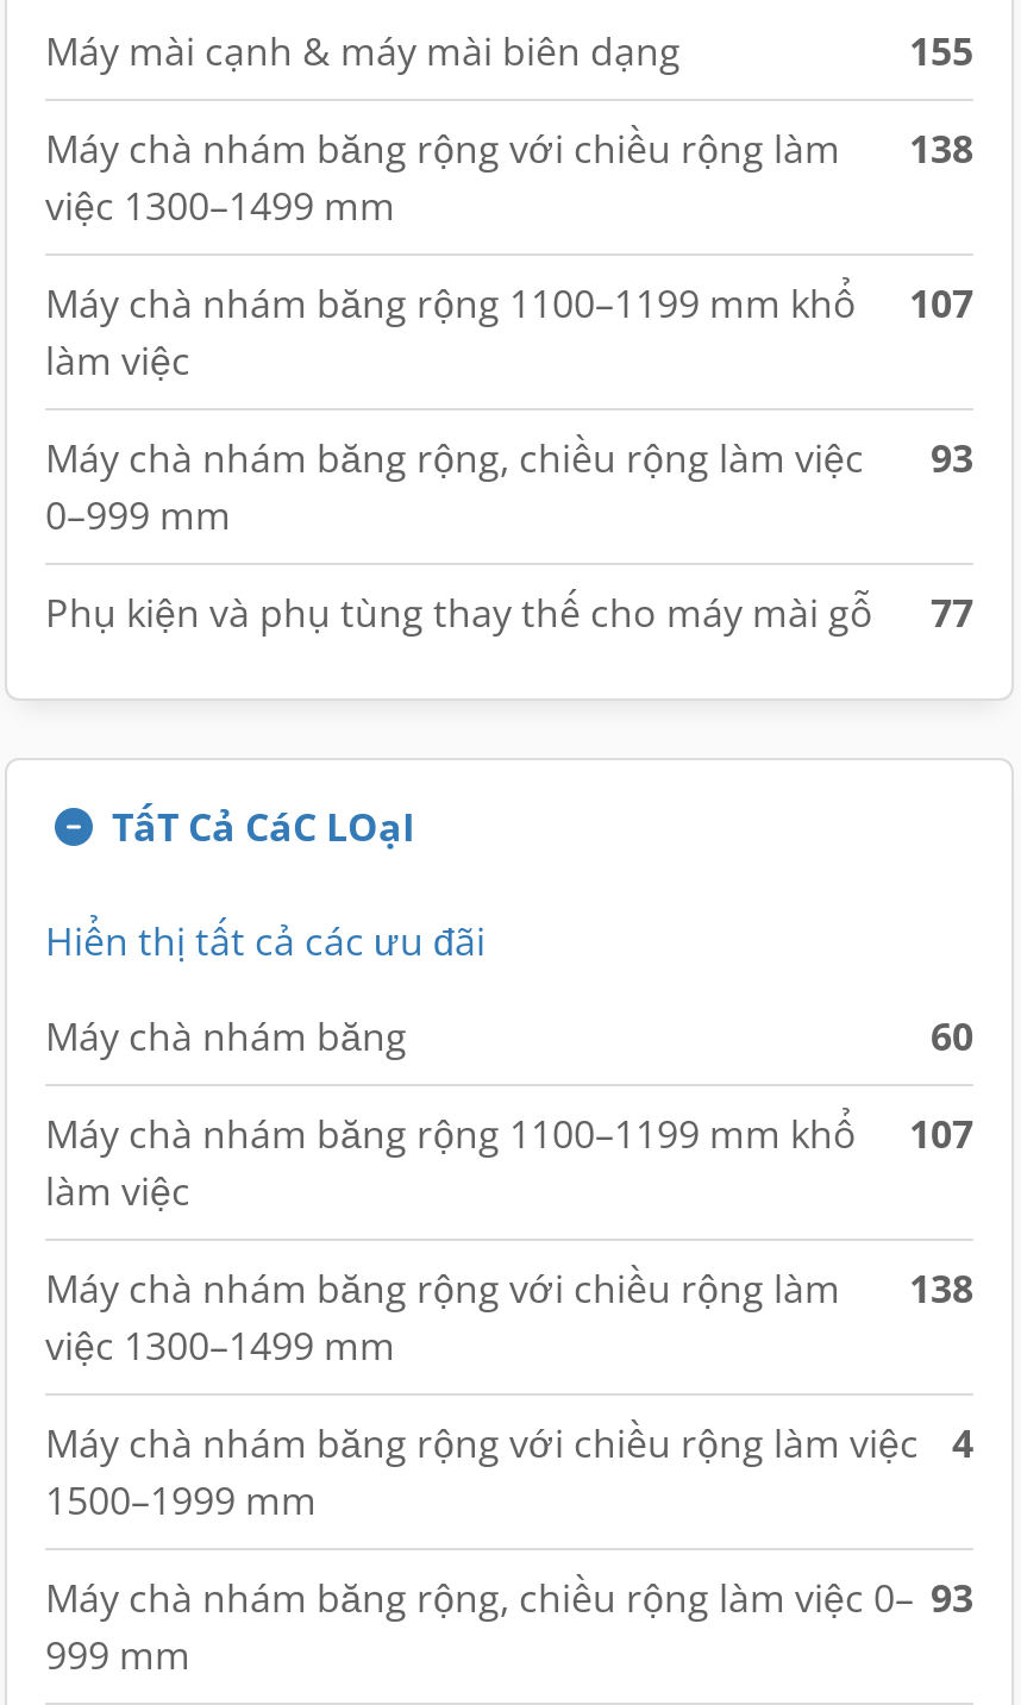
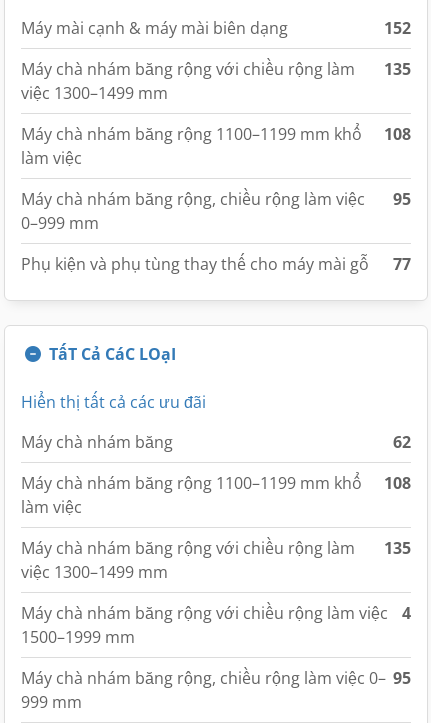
[909,25,973,77] 155 -> [384,17,411,39] 152
[45,123,973,175] Máy chà nhám băng rộng với chiều rộng làm 138 -> [21,58,411,80] Máy chà nhám băng rộng với chiều rộng làm 135
[45,277,973,330] Máy chà nhám băng rộng 1100–1199 mm khổ 107 -> [21,123,411,145] Máy chà nhám băng rộng 1100–1199 mm khổ 108
[45,432,973,484] Máy chà nhám băng rộng, chiều rộng làm việc 93 -> [21,188,411,210] Máy chà nhám băng rộng, chiều rộng làm việc 95
[931,1010,973,1063] 60 -> [393,431,411,453] 62
[45,1108,973,1160] Máy chà nhám băng rộng 1100–1199 mm khổ 107 -> [21,472,411,494] Máy chà nhám băng rộng 1100–1199 mm khổ 108
[45,1262,973,1315] Máy chà nhám băng rộng với chiều rộng làm 138 -> [21,537,411,559] Máy chà nhám băng rộng với chiều rộng làm 135
[45,1572,973,1624] Máy chà nhám băng rộng, chiều rộng làm việc 0– 93 -> [21,667,411,689] Máy chà nhám băng rộng, chiều rộng làm việc 0– 95

